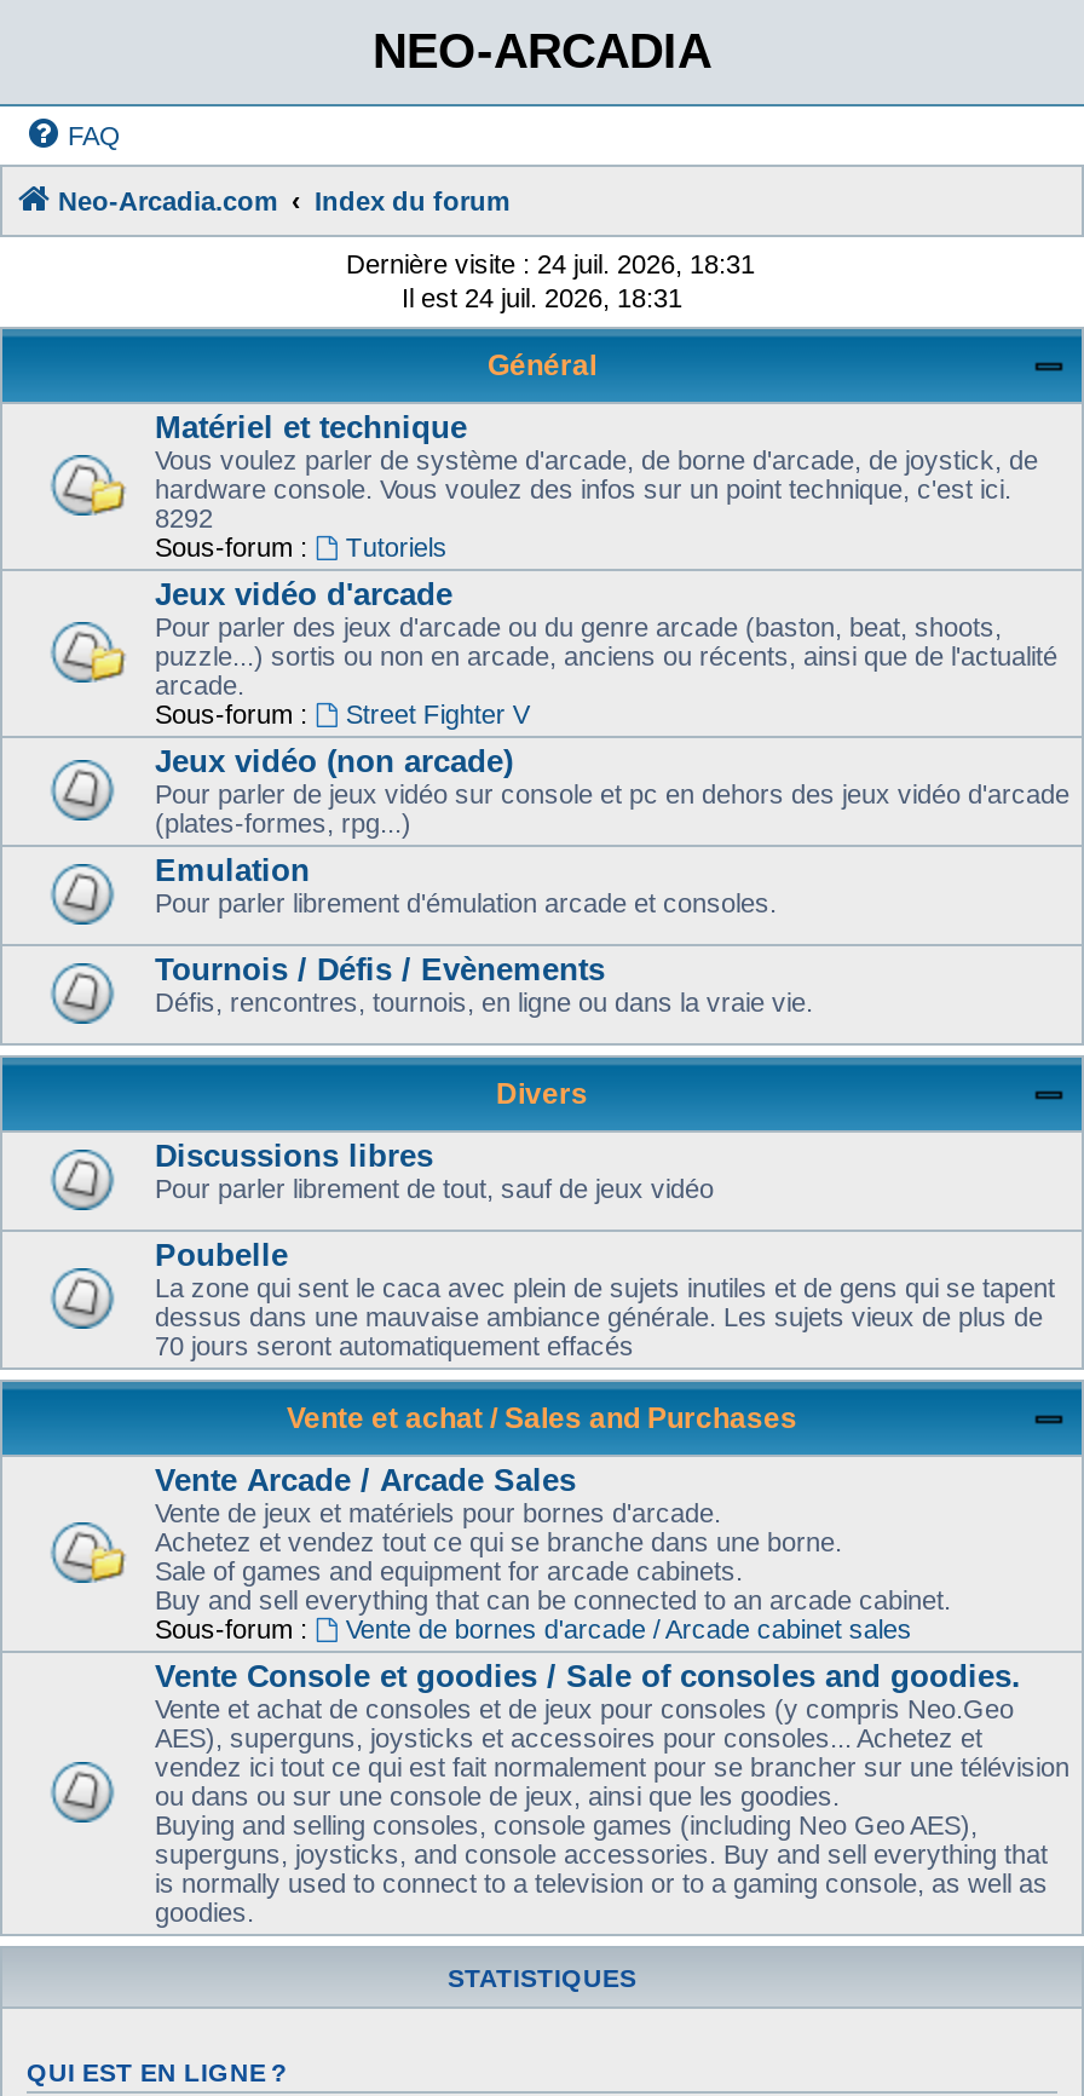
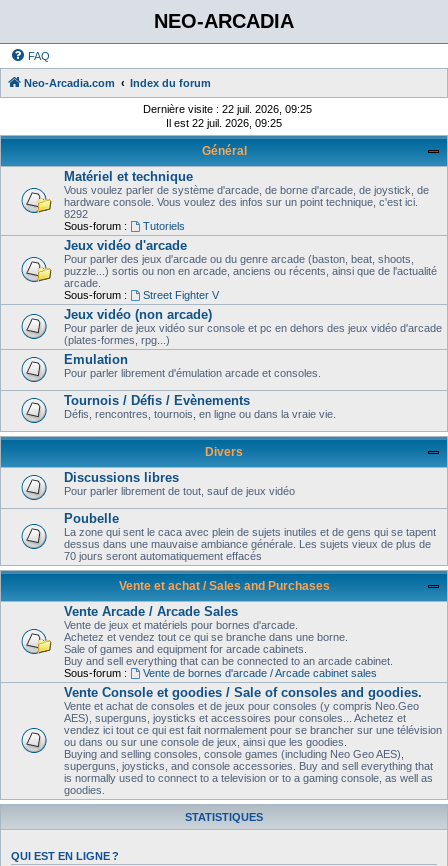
[346,249,755,278] Dernière visite : 24 juil. 2026, 18:31 -> [143,103,312,115] Dernière visite : 22 juil. 2026, 09:25
[402,283,682,312] Il est 24 juil. 2026, 18:31 -> [166,117,282,129] Il est 22 juil. 2026, 09:25

